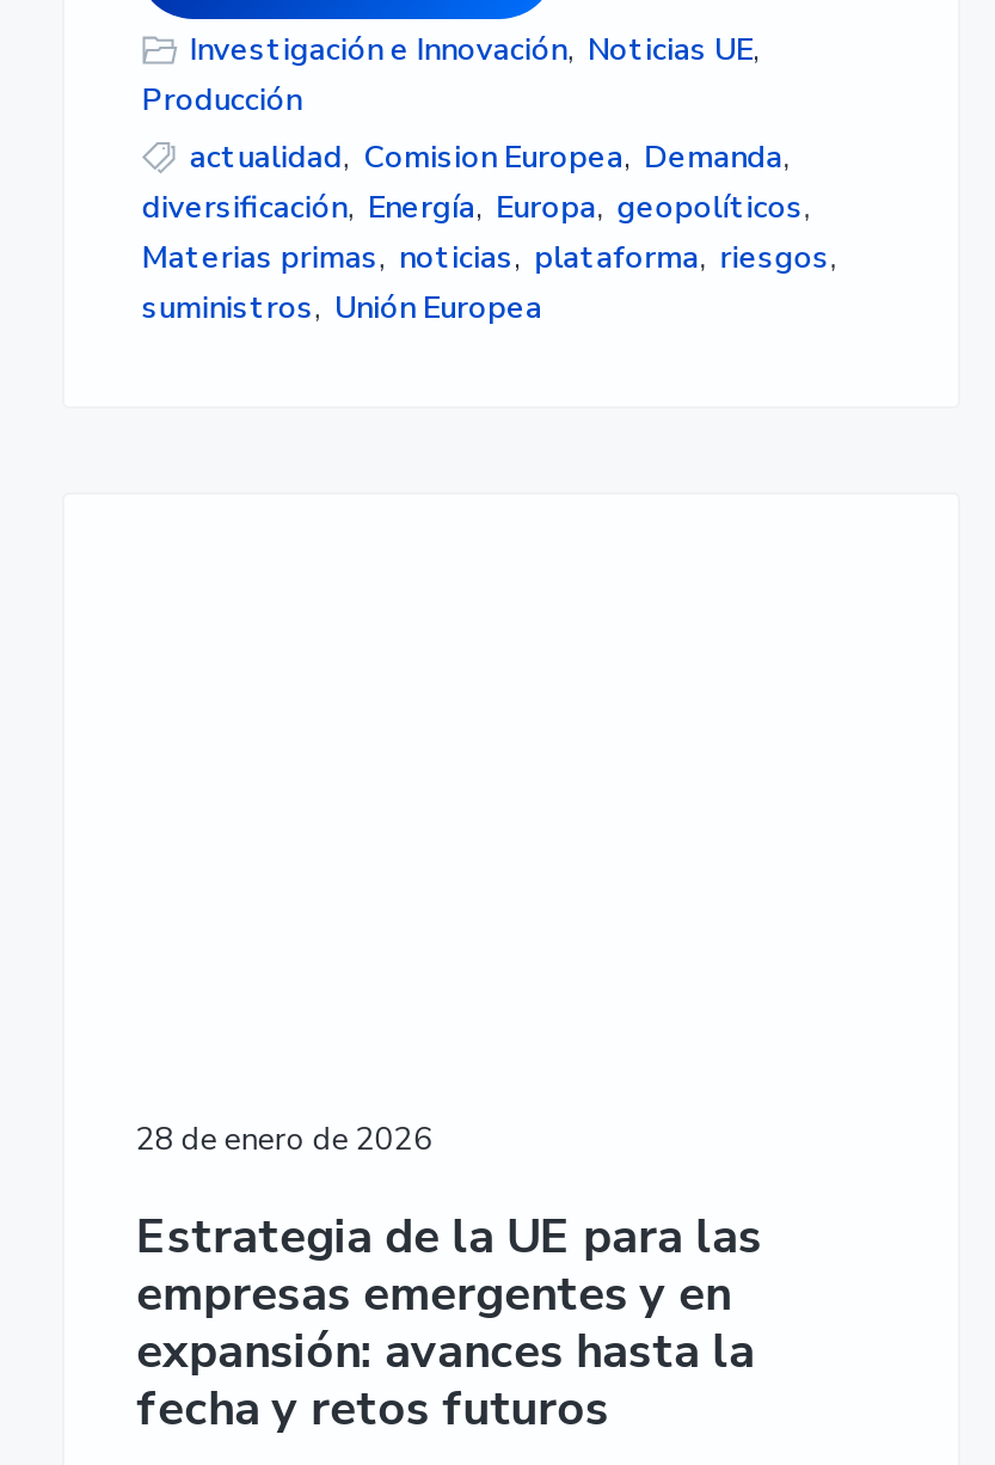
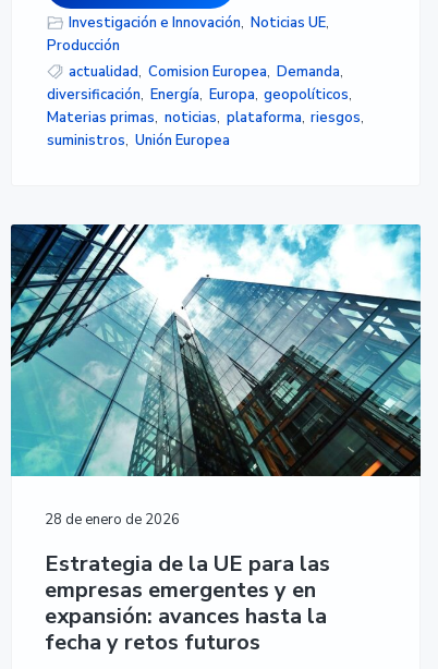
none -> [10,223,422,477] [image]

